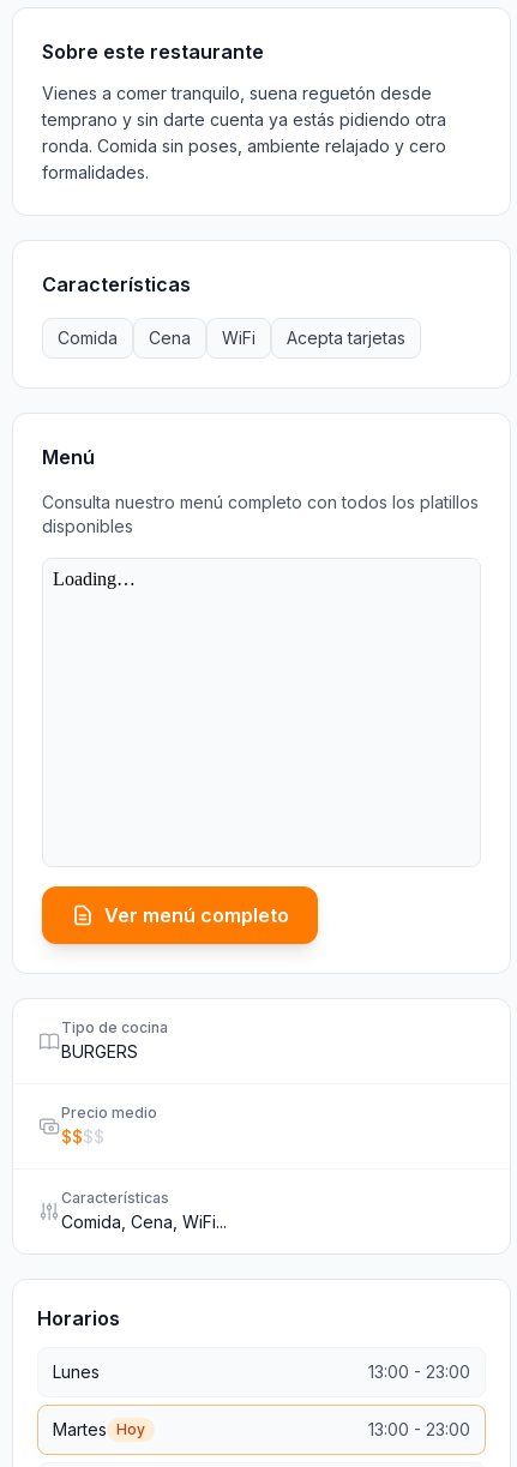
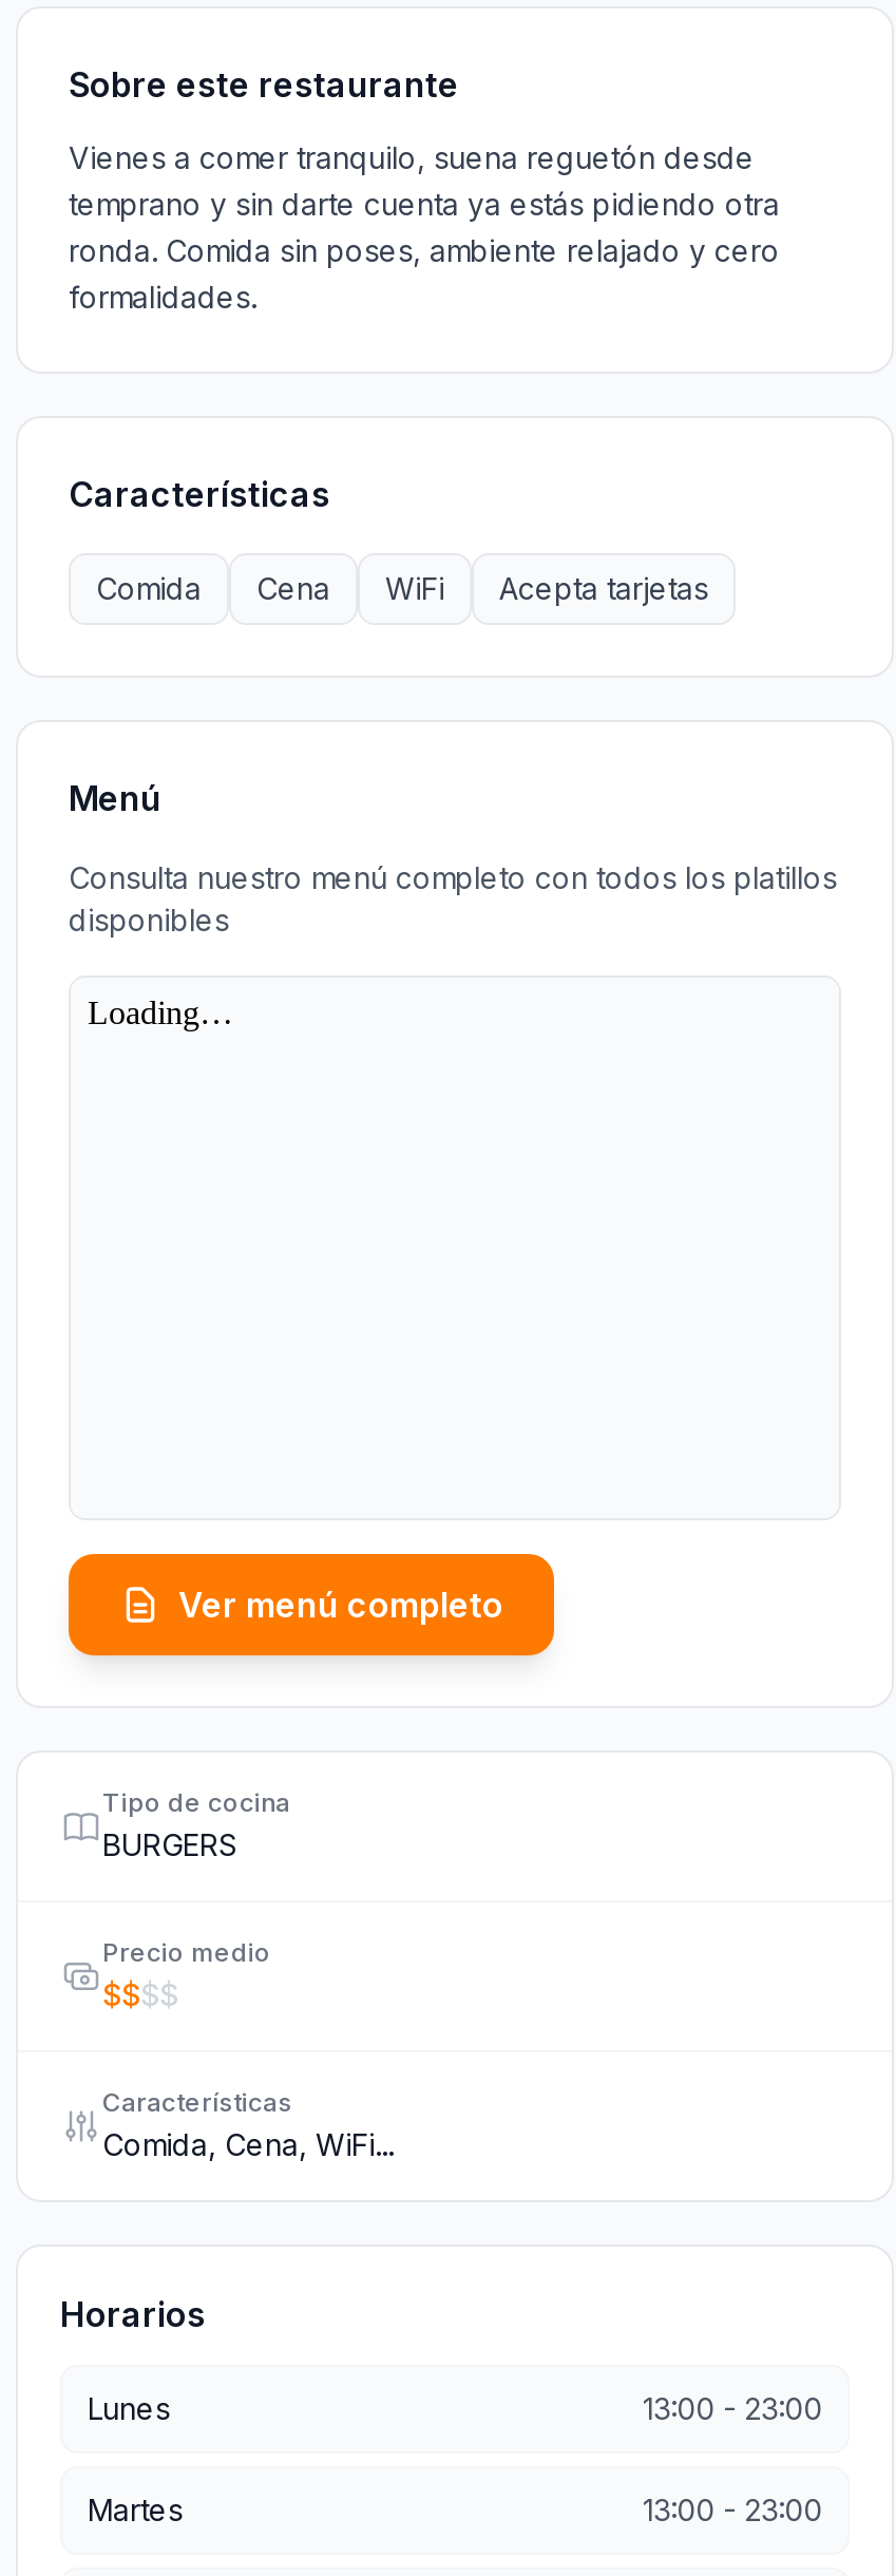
[53,1419,145,1439] Martes Hoy -> [88,2492,183,2527] Martes

